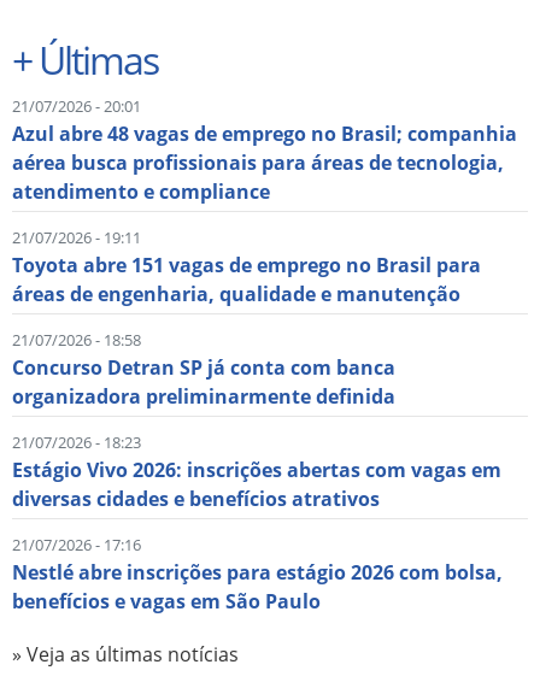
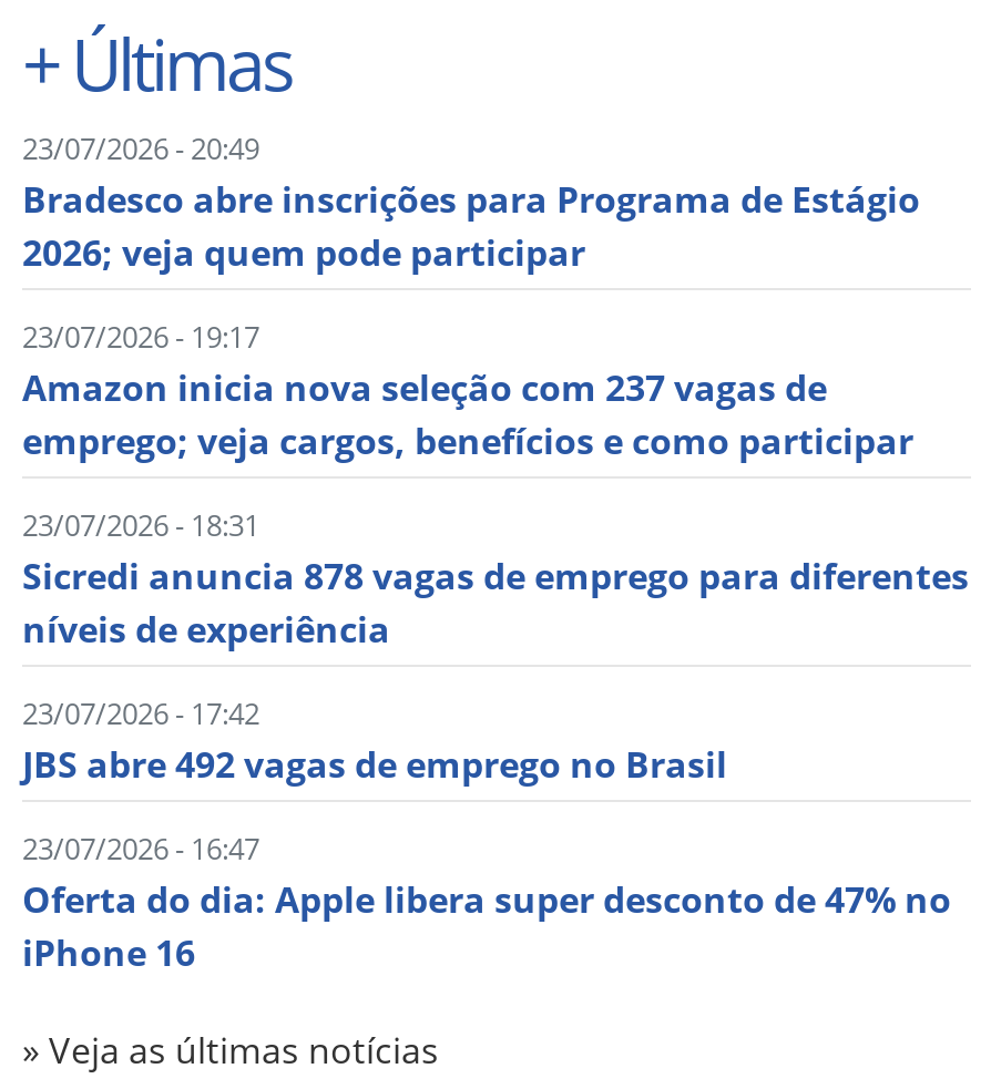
[12,95,517,205] 21/07/2026 - 20:01 | Azul abre 48 vagas de emprego no Brasil; companhia | aérea busca profissionais para áreas de tecnologia, | atendimento e compliance -> [22,129,920,277] 23/07/2026 - 20:49 | Bradesco abre inscrições para Programa de Estágio | 2026; veja quem pode participar
[12,227,481,307] 21/07/2026 - 19:11 | Toyota abre 151 vagas de emprego no Brasil para | áreas de engenharia, qualidade e manutenção -> [22,317,913,465] 23/07/2026 - 19:17 | Amazon inicia nova seleção com 237 vagas de | emprego; veja cargos, benefícios e como participar
[12,329,395,410] 21/07/2026 - 18:58 | Concurso Detran SP já conta com banca | organizadora preliminarmente definida -> [22,505,969,654] 23/07/2026 - 18:31 | Sicredi anuncia 878 vagas de emprego para diferentes | níveis de experiência
[12,431,501,512] 21/07/2026 - 18:23 | Estágio Vivo 2026: inscrições abertas com vagas em | diversas cidades e benefícios atrativos -> [22,694,727,789] 23/07/2026 - 17:42 | JBS abre 492 vagas de emprego no Brasil
[12,534,503,615] 21/07/2026 - 17:16 | Nestlé abre inscrições para estágio 2026 com bolsa, | benefícios e vagas em São Paulo -> [22,829,951,977] 23/07/2026 - 16:47 | Oferta do dia: Apple libera super desconto de 47% no | iPhone 16

